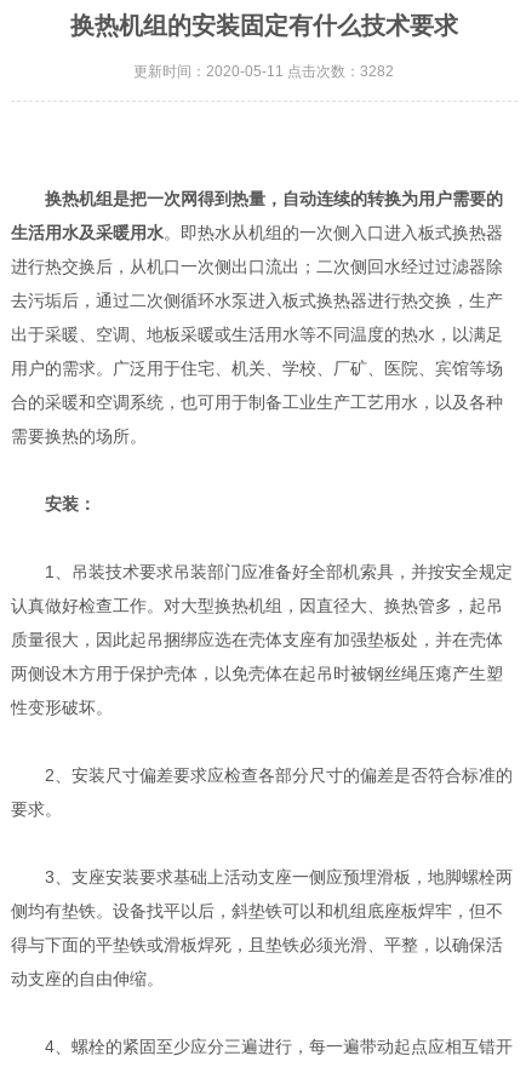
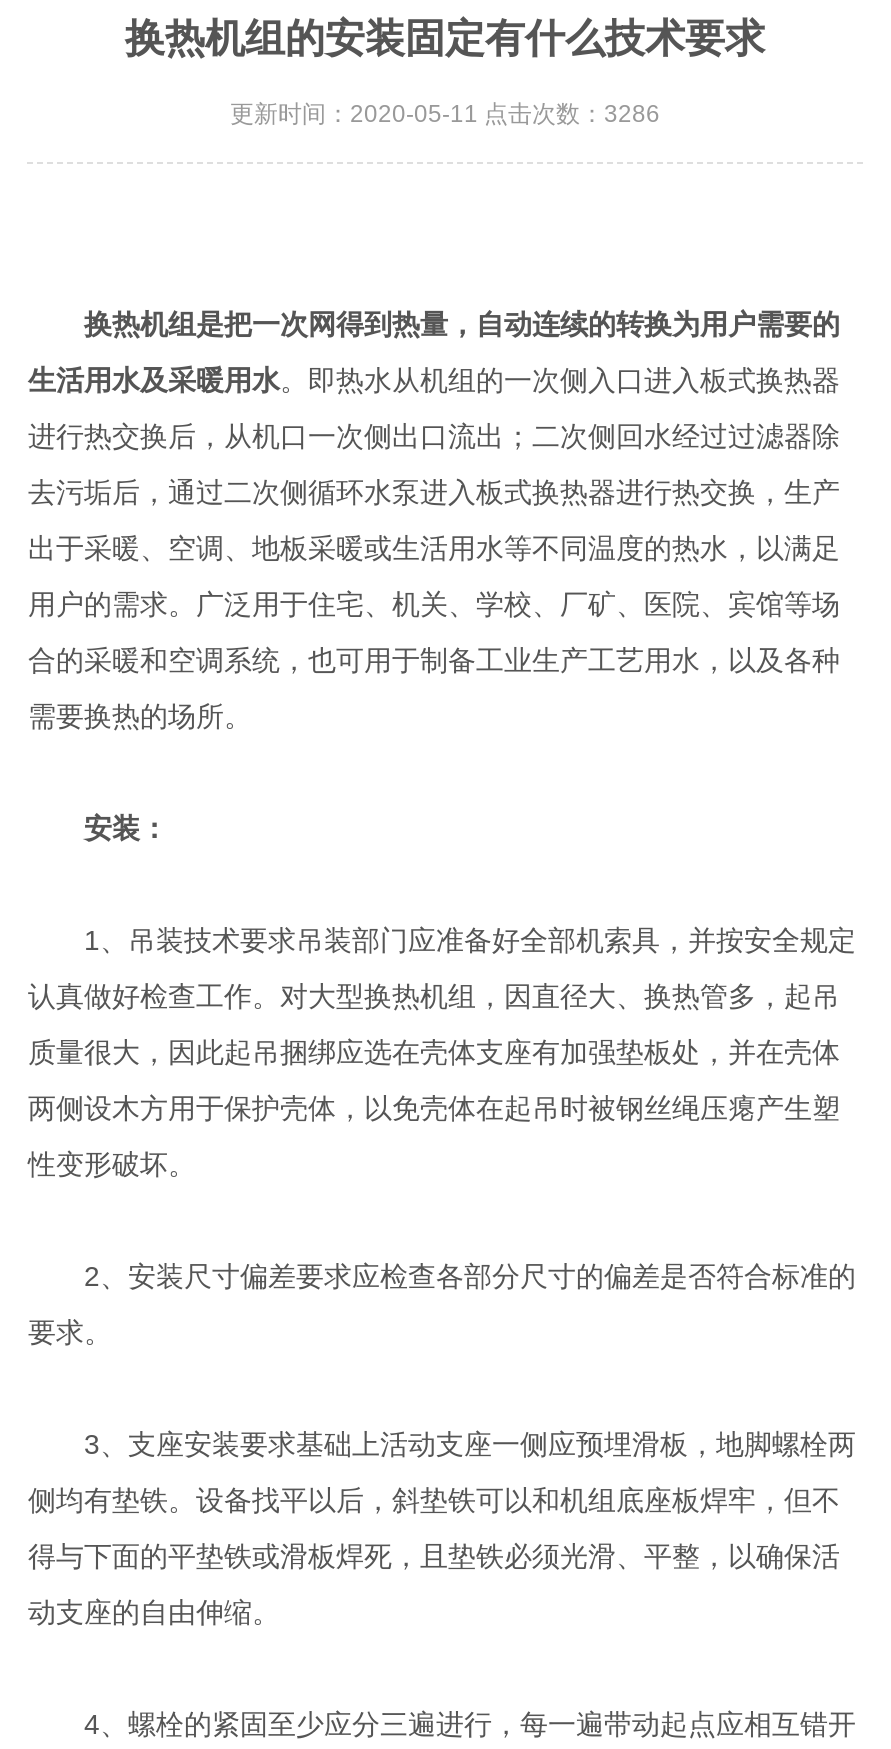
[134,63,394,80] 更新时间：2020-05-11 点击次数：3282 -> [230,100,660,128] 更新时间：2020-05-11 点击次数：3286

